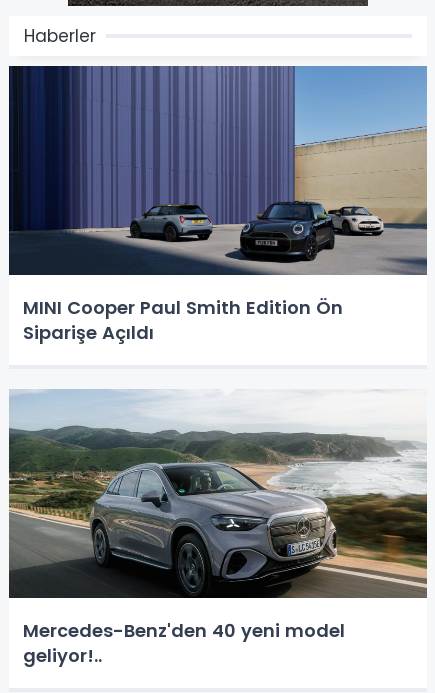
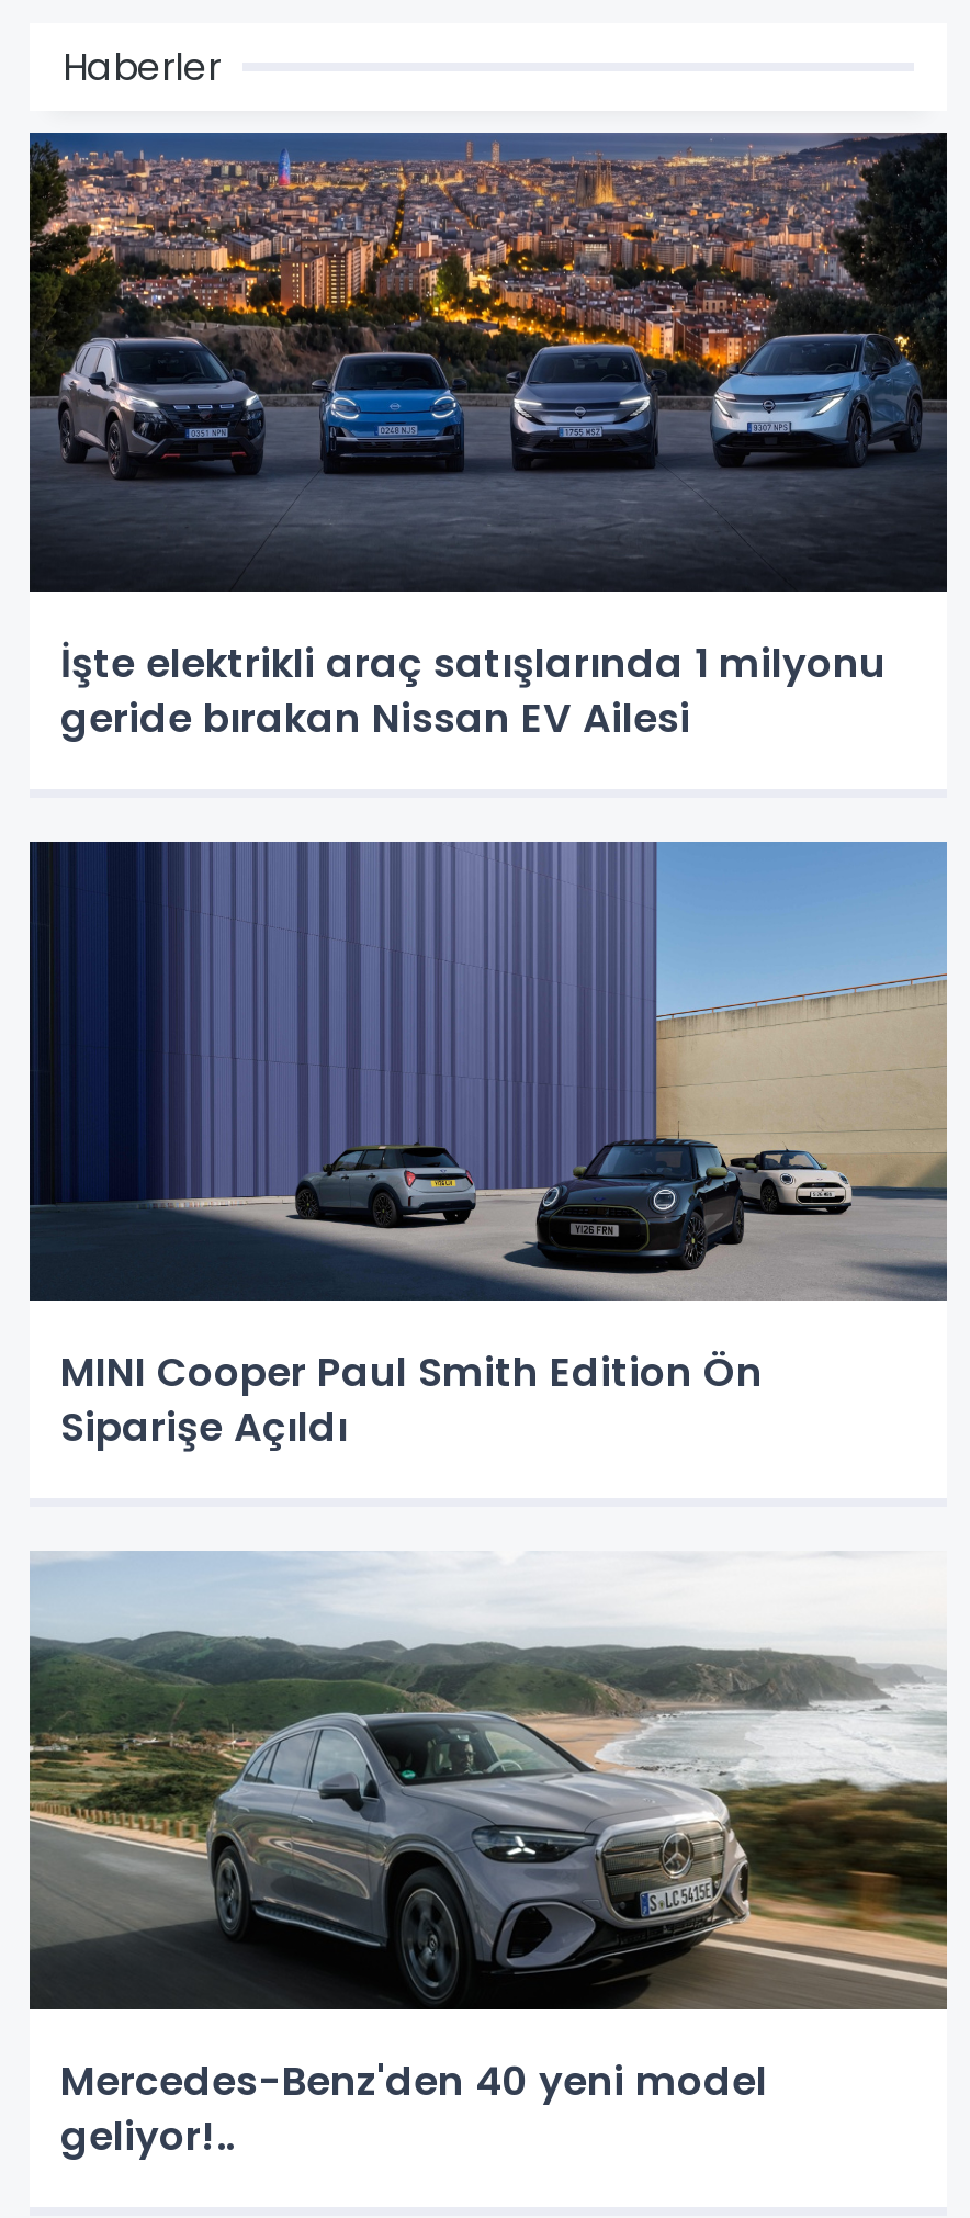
none -> [27,131,949,746] [image] | İşte elektrikli araç satışlarında 1 milyonu | geride bırakan Nissan EV Ailesi

